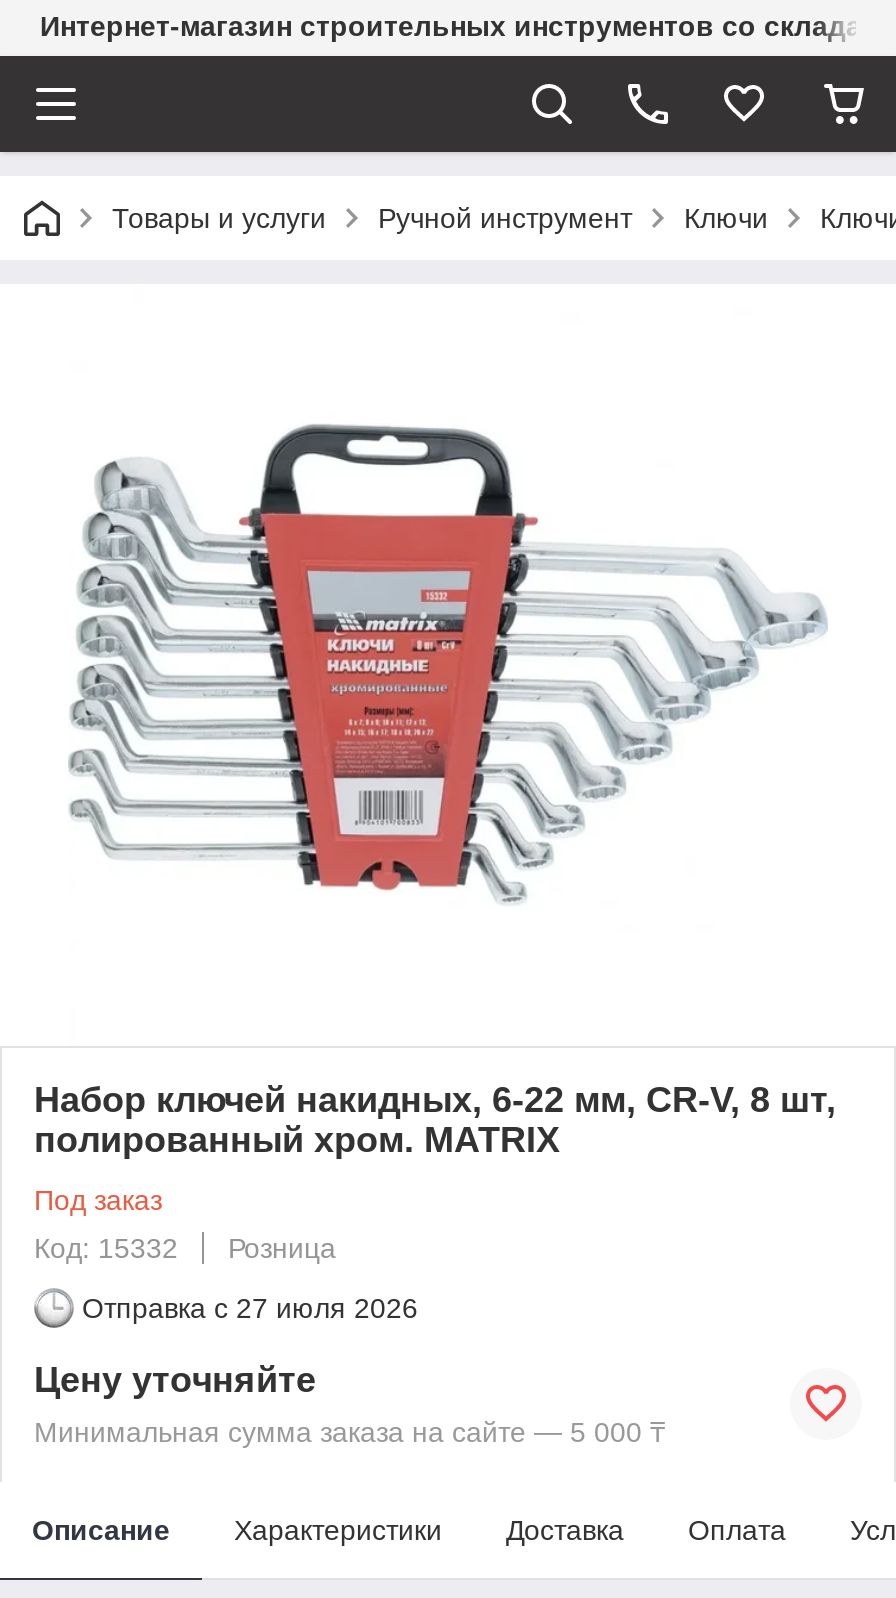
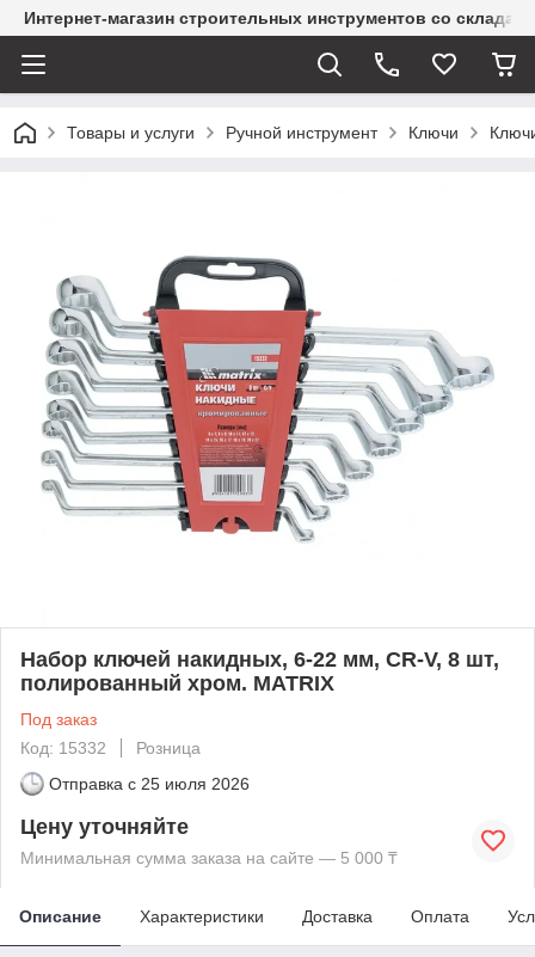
[82,1292,418,1324] Отправка с 27 июля 2026 -> [49,774,250,793] Отправка с 25 июля 2026

